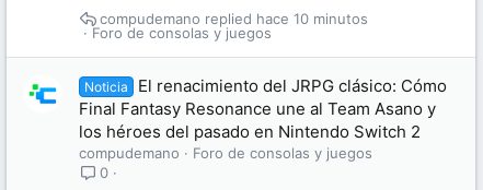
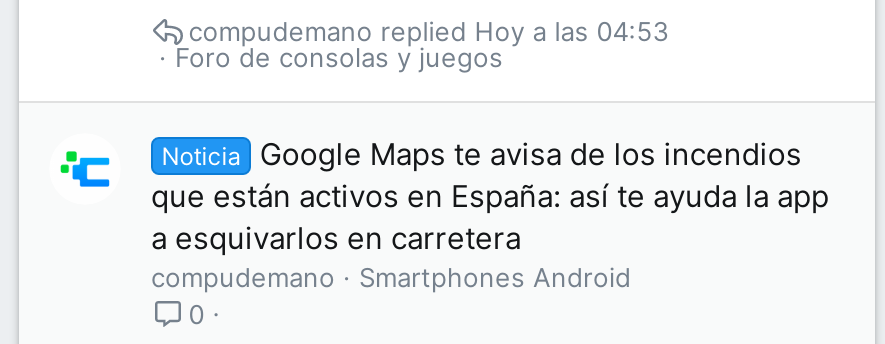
[256,10,368,28] hace 10 minutos -> [474,15,668,47] Hoy a las 04:53
[79,75,447,142] El renacimiento del JRPG clásico: Cómo | Final Fantasy Resonance une al Team Asano y | los héroes del pasado en Nintendo Switch 2 -> [151,135,829,257] Google Maps te avisa de los incendios | que están activos en España: así te ayuda la app | a esquivarlos en carretera
[193,144,372,162] Foro de consolas y juegos -> [359,261,631,293] Smartphones Android

